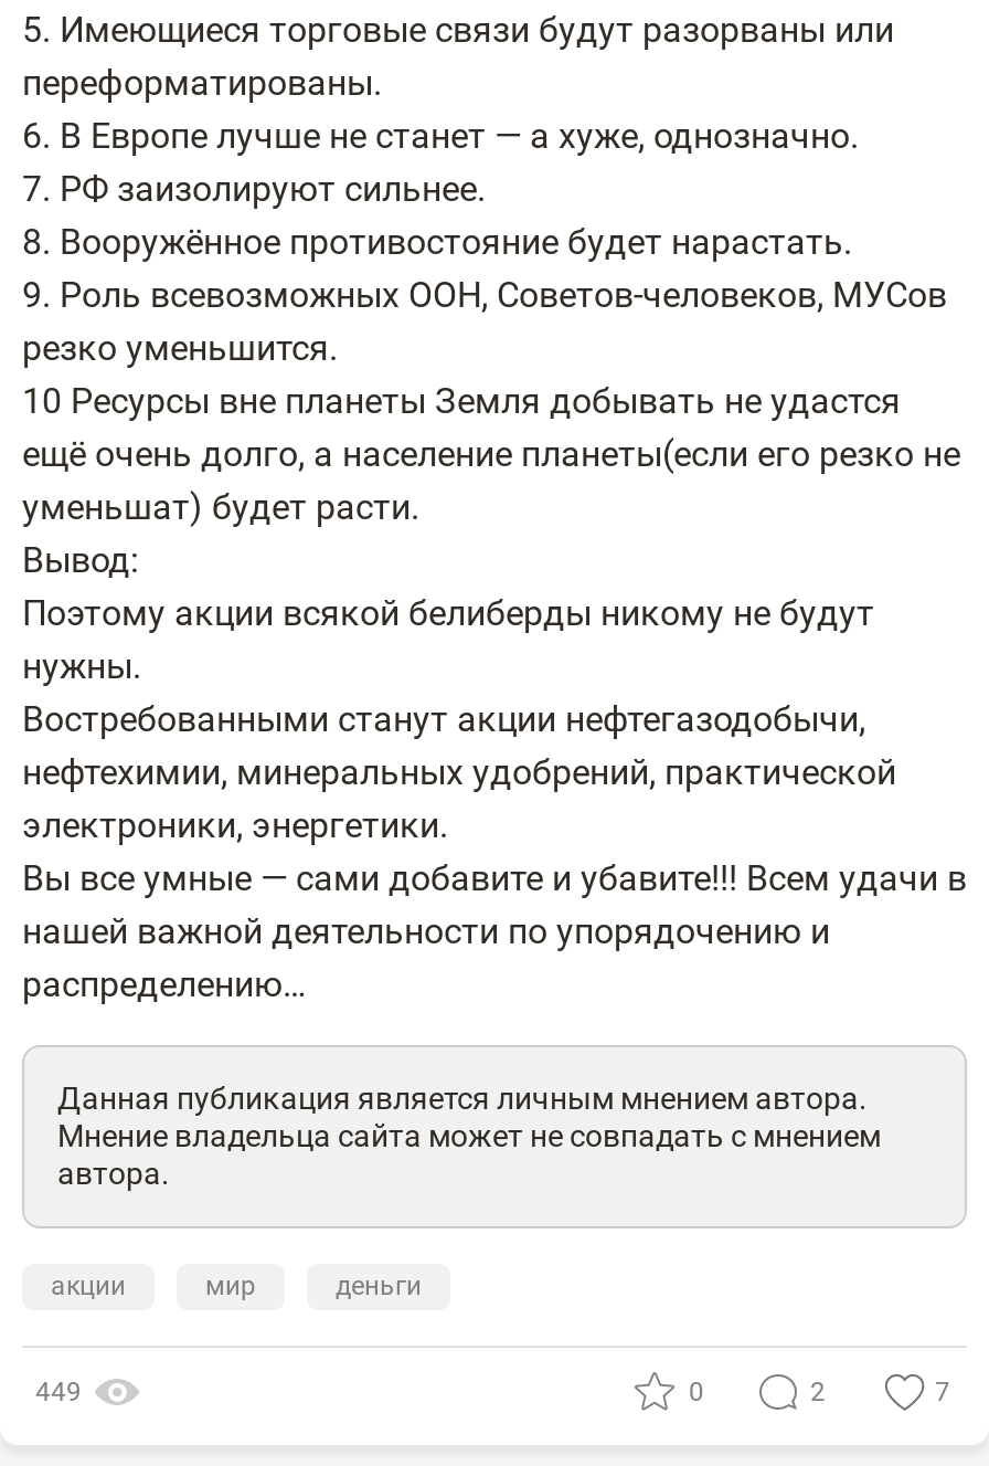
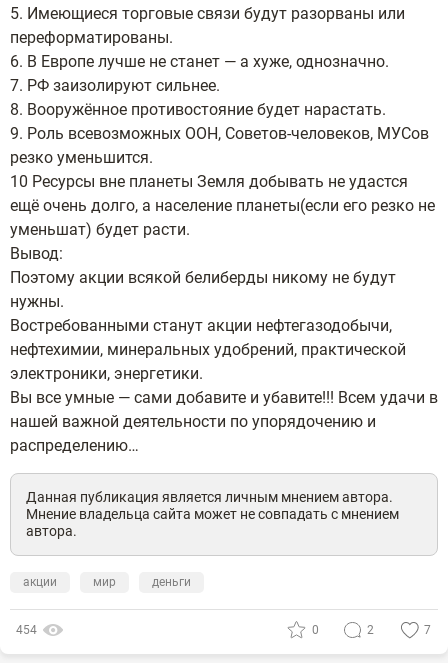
[35,1377,82,1407] 449 -> [16,623,37,637] 454

